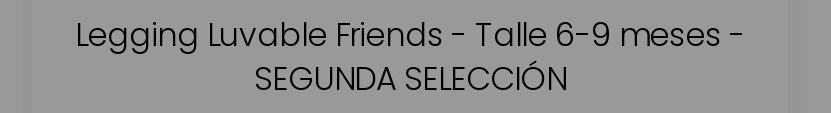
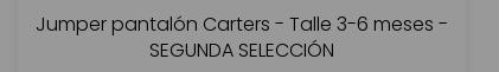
[75,12,745,58] Legging Luvable Friends - Talle 6-9 meses - -> [36,11,448,38] Jumper pantalón Carters - Talle 3-6 meses -

